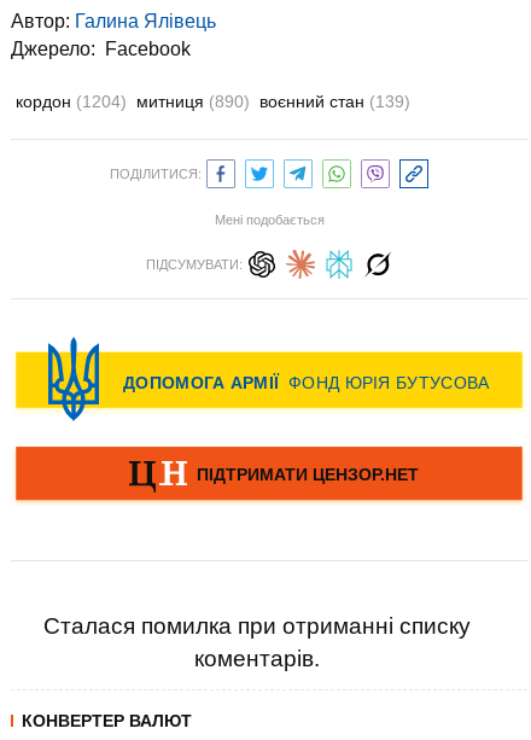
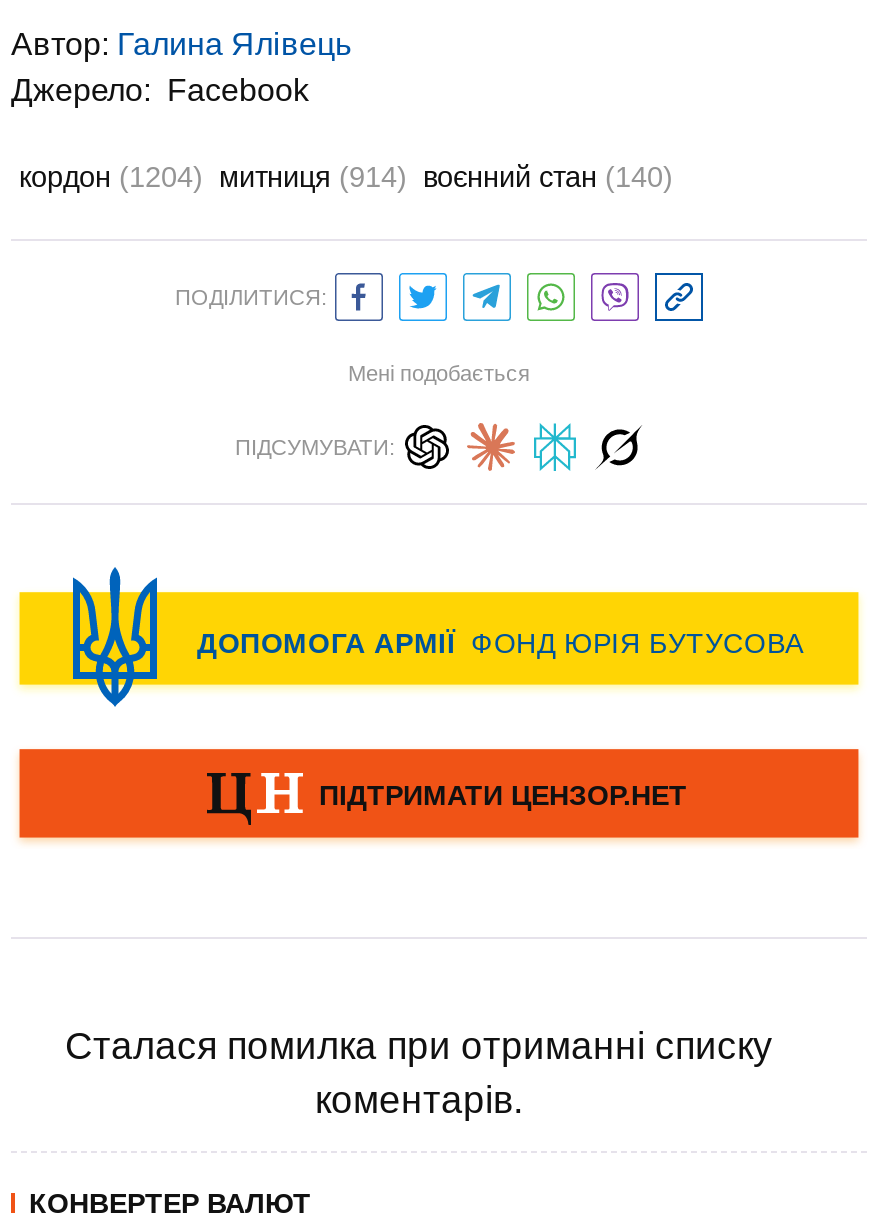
[16,92,410,111] кордон (1204) митниця (890) воєнний стан (139) -> [19,161,673,193] кордон (1204) митниця (914) воєнний стан (140)

